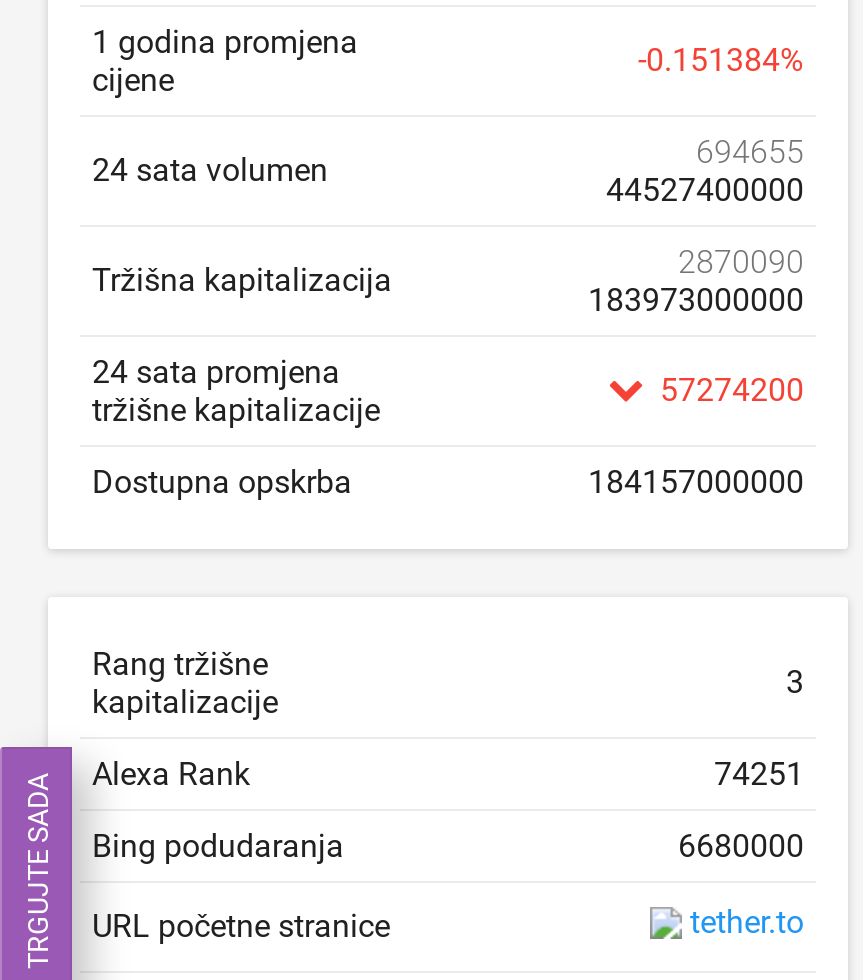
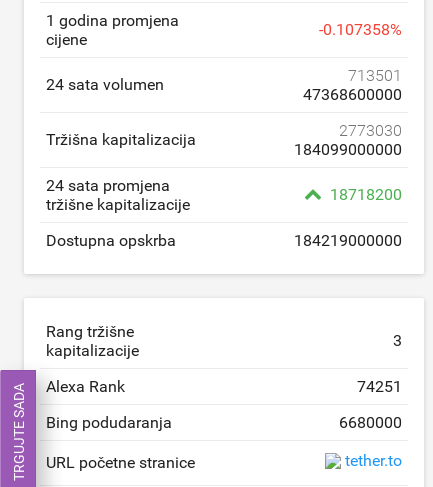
[638,40,804,78] -0.151384% -> [319,19,402,38] -0.107358%
[696,132,804,170] 694655 -> [348,65,402,84] 713501
[606,170,804,208] 44527400000 -> [303,84,402,103] 47368600000
[678,242,804,280] 2870090 -> [339,120,402,139] 2773030
[588,280,804,318] 183973000000 -> [294,139,402,158] 184099000000
[660,370,804,408] 57274200 -> [330,184,402,203] 18718200
[588,462,804,500] 184157000000 -> [294,230,402,249] 184219000000

